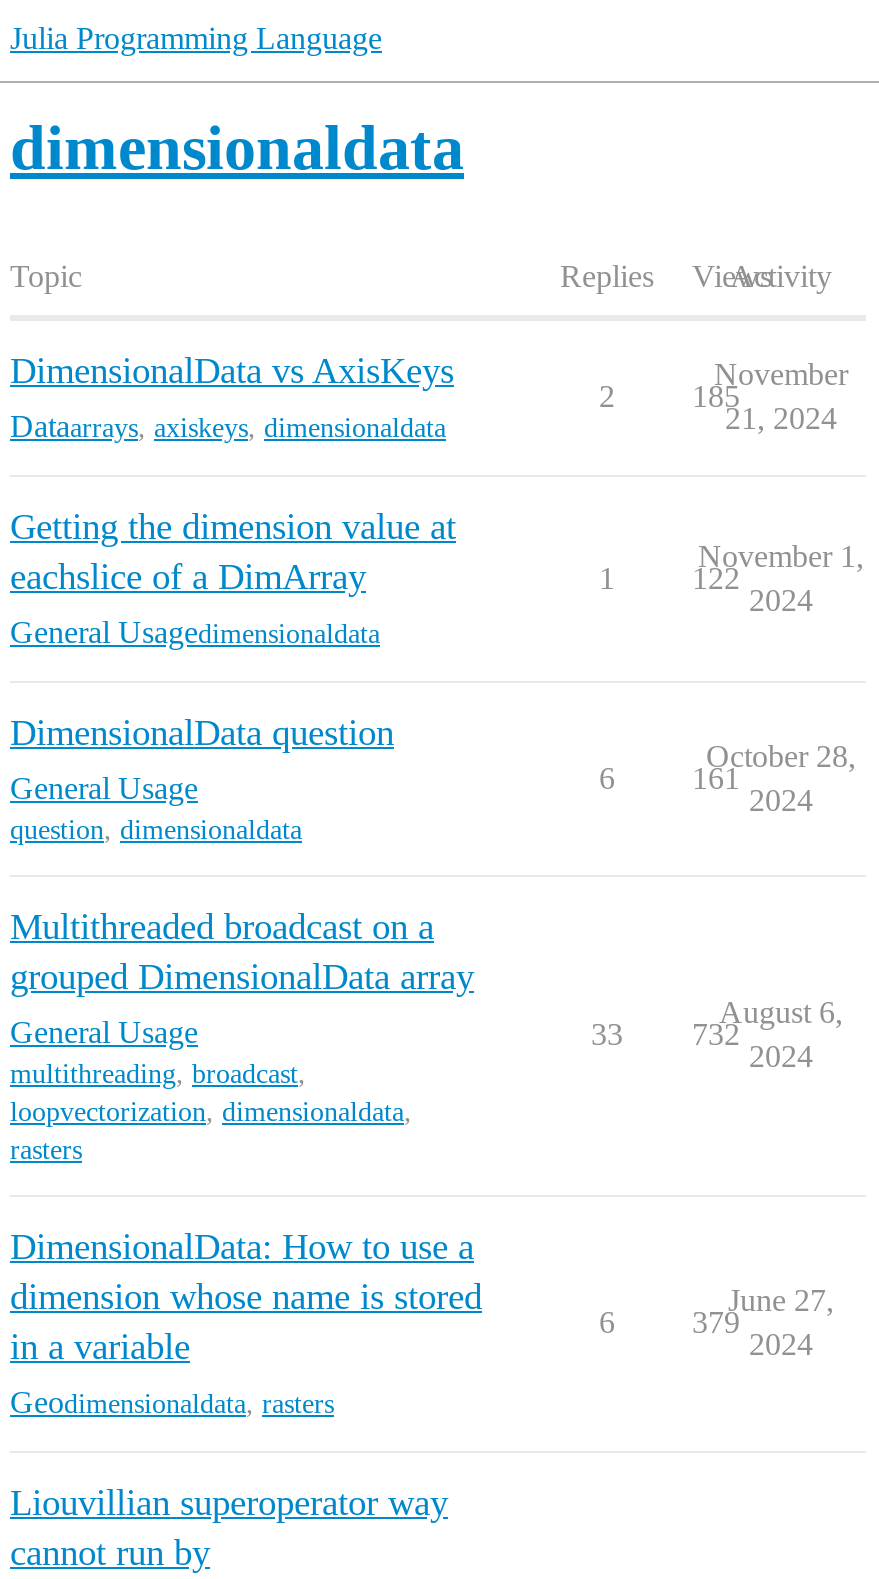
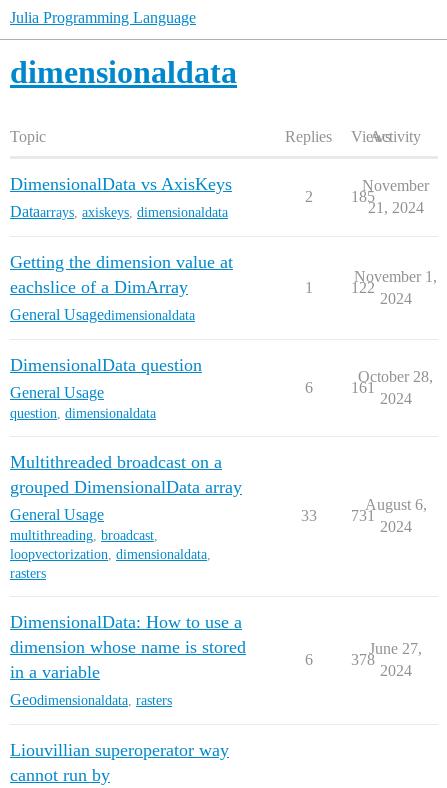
[692,1017,740,1051] 732 -> [351,507,375,524] 731
[692,1305,740,1339] 379 -> [351,651,375,668] 378

